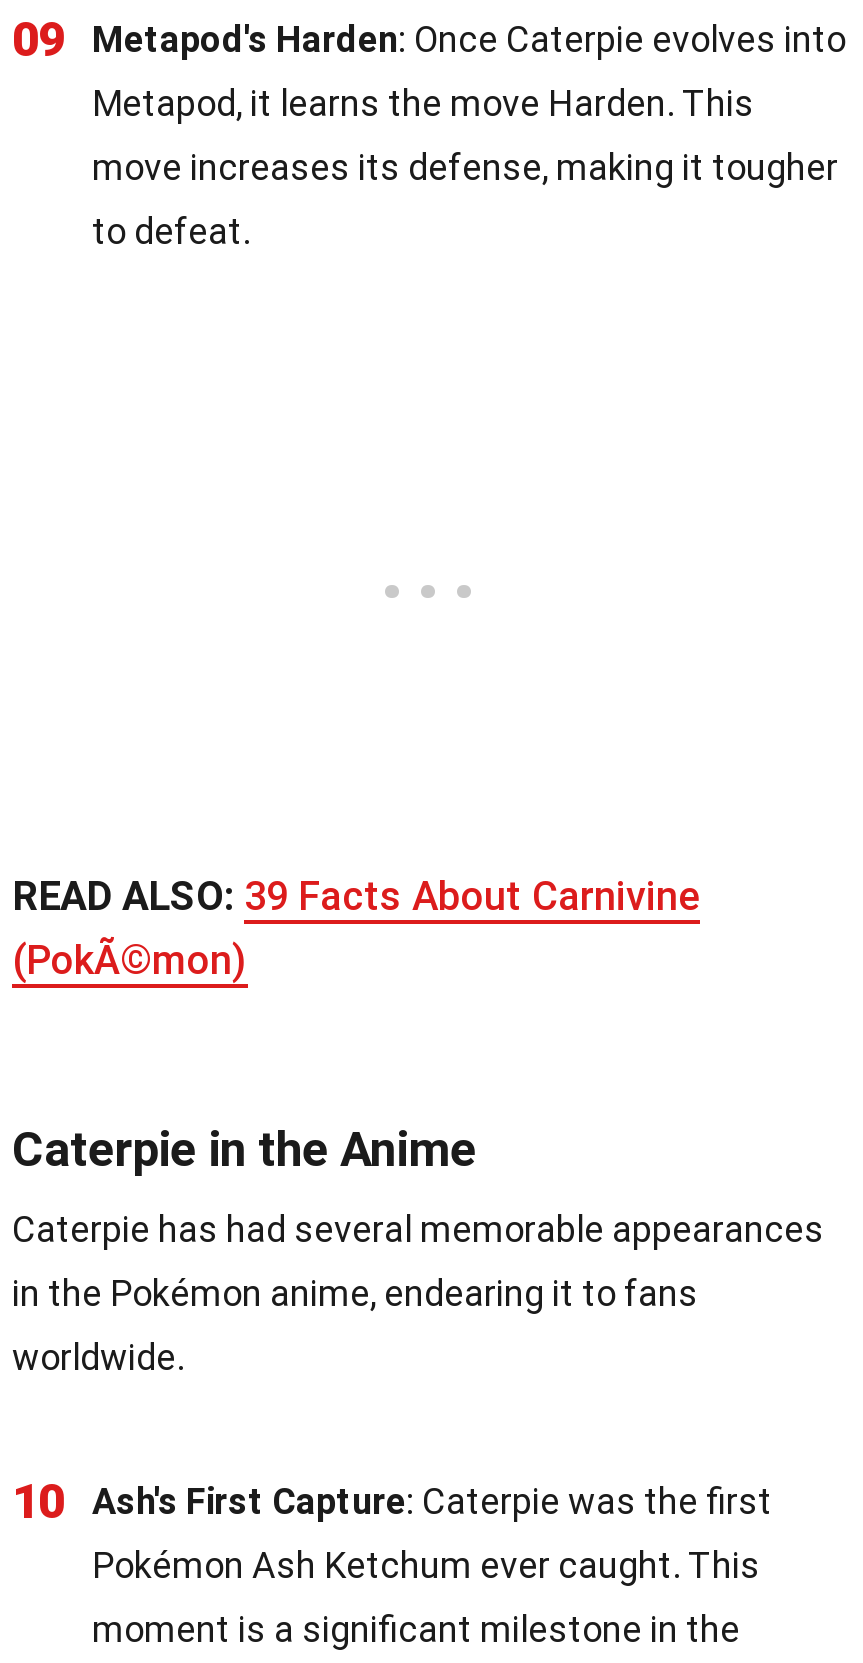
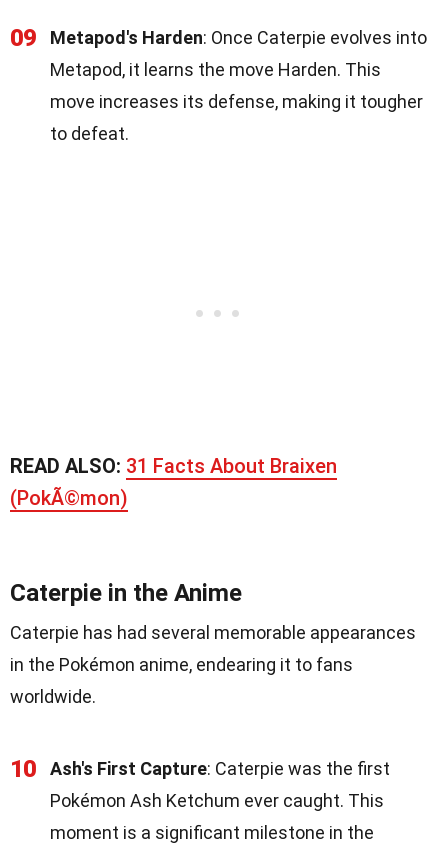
[12,872,700,920] READ ALSO: 39 Facts About Carnivine -> [10,454,337,478] READ ALSO: 31 Facts About Braixen

